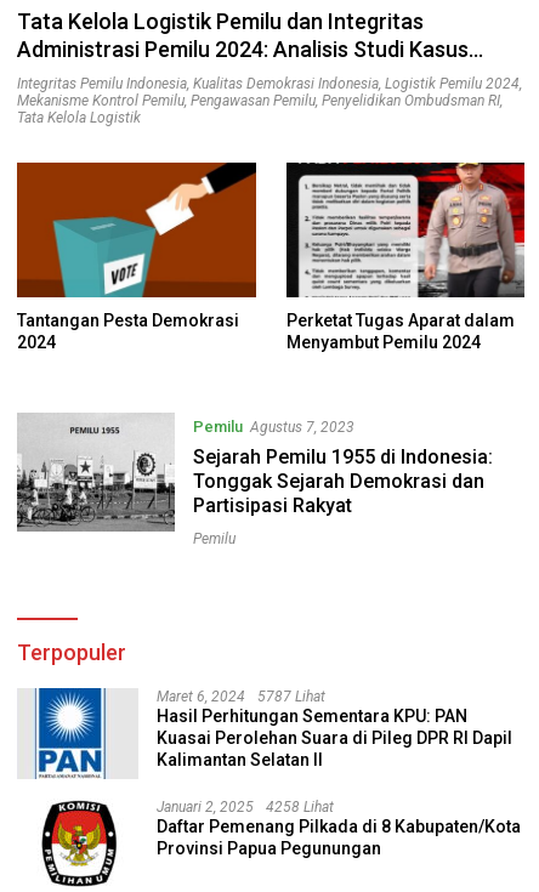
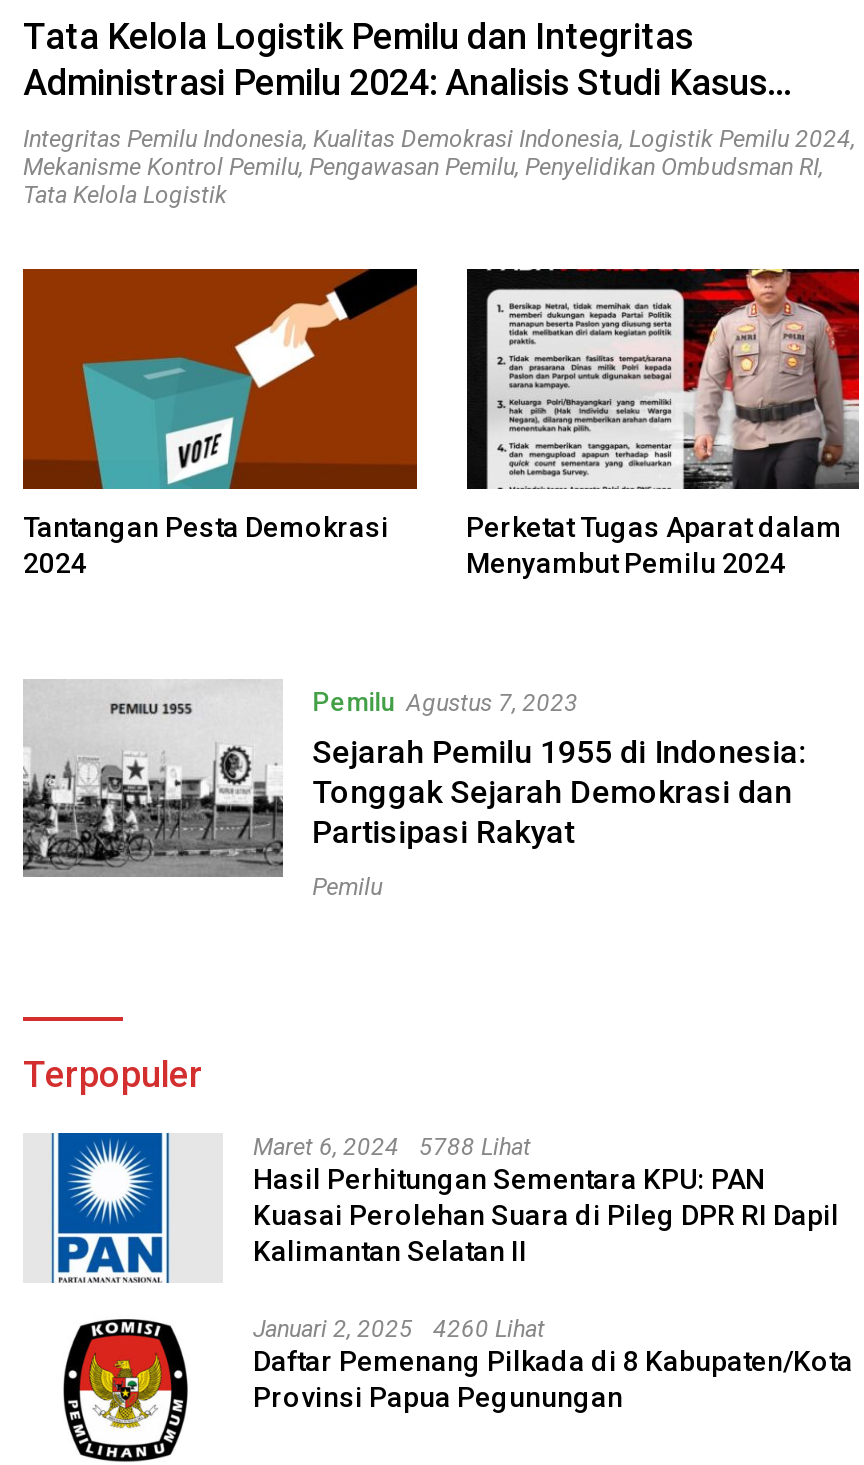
[157,688,325,705] Maret 6, 2024 5787 Lihat -> [253,1134,531,1162] Maret 6, 2024 5788 Lihat
[157,799,334,816] Januari 2, 2025 4258 Lihat -> [253,1316,545,1344] Januari 2, 2025 4260 Lihat

